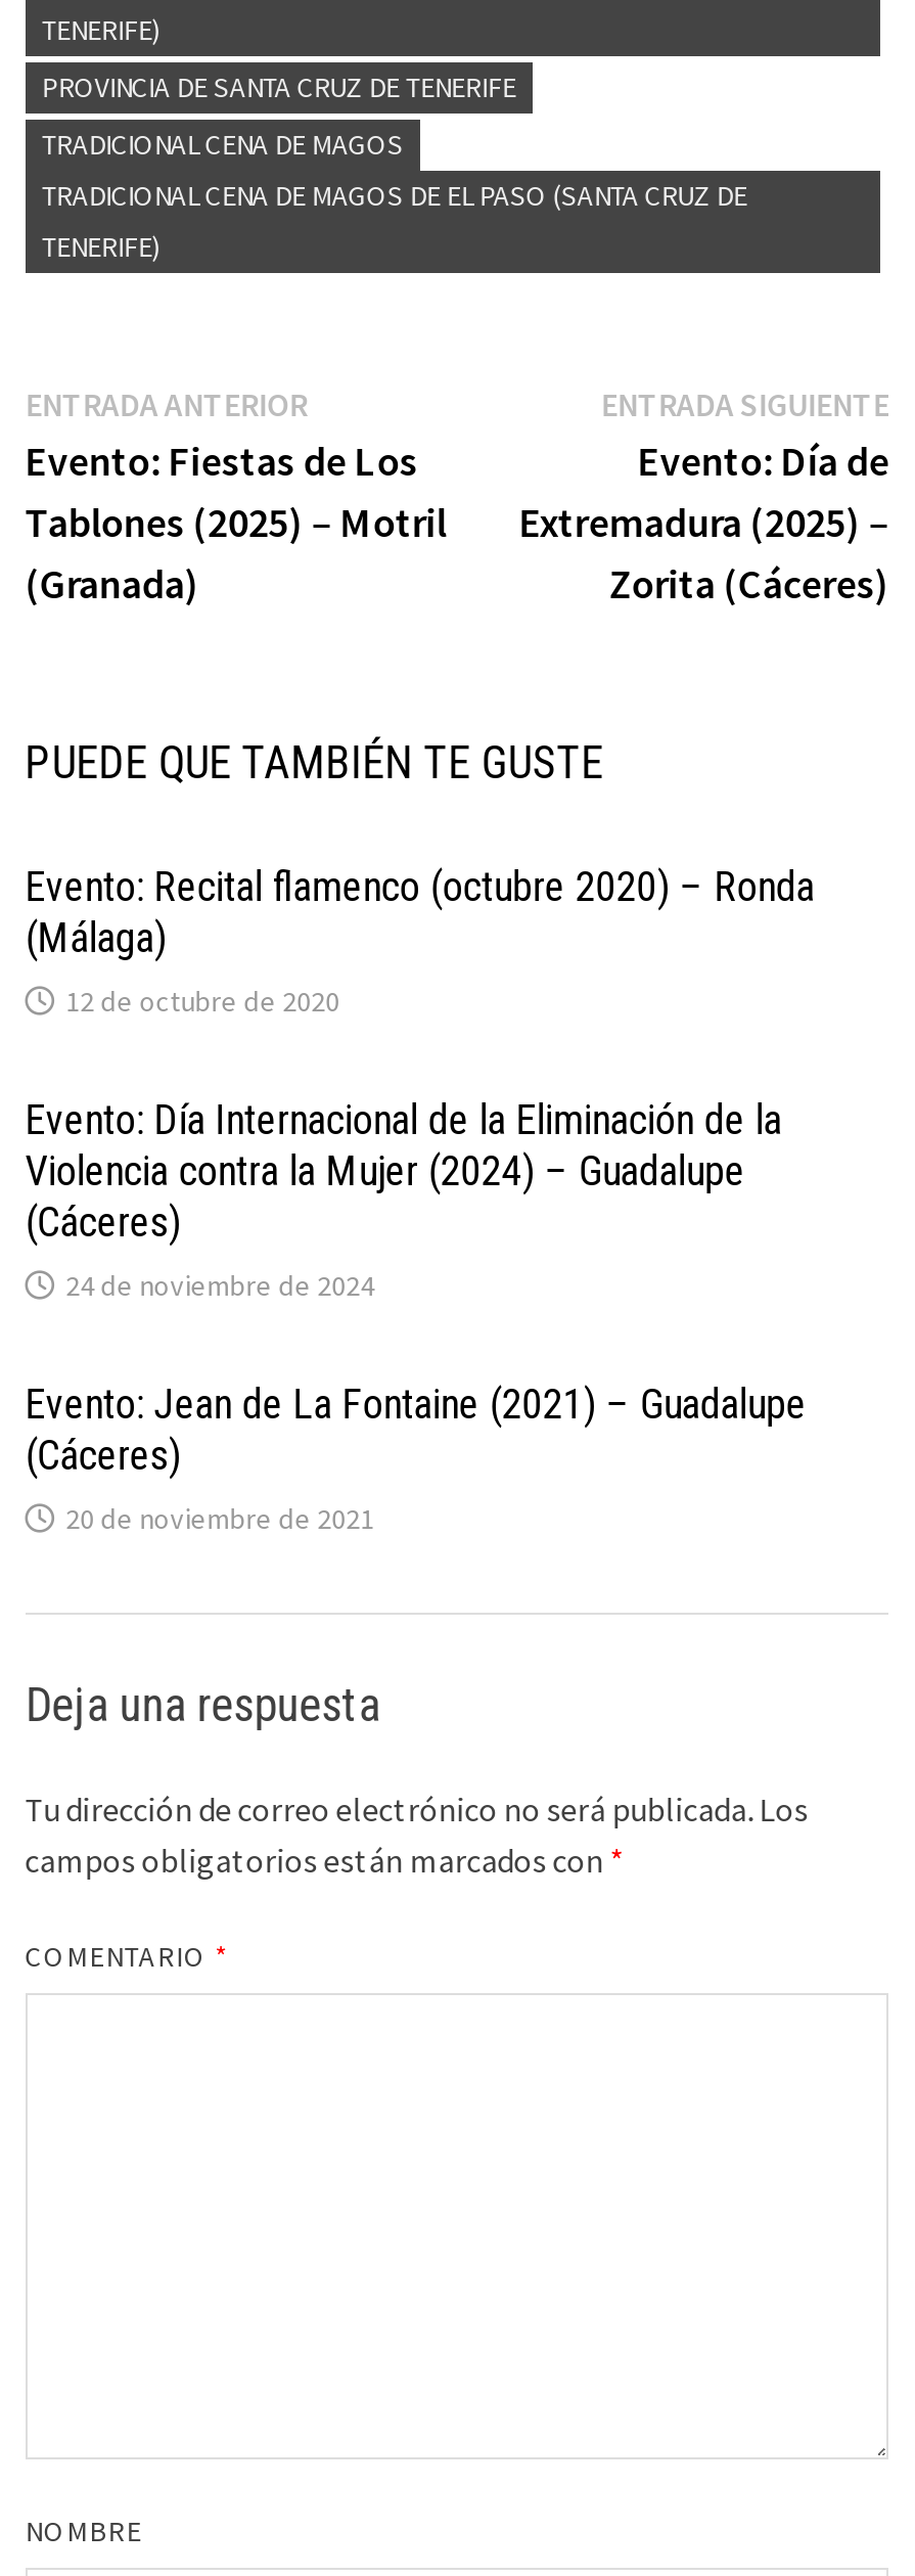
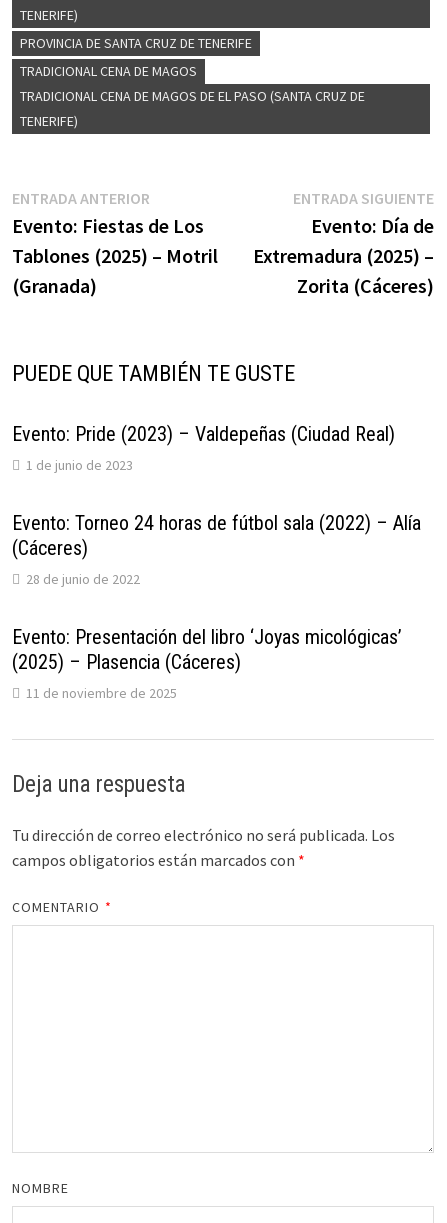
[25,862,814,1020] Evento: Recital flamenco (octubre 2020) – Ronda | (Málaga) | 12 de octubre de 2020 -> [12,422,395,474] Evento: Pride (2023) – Valdepeñas (Ciudad Real) | 1 de junio de 2023
[25,1095,782,1195] Evento: Día Internacional de la Eliminación de la | Violencia contra la Mujer (2024) – Guadalupe -> [12,511,421,535] Evento: Torneo 24 horas de fútbol sala (2022) – Alía
[66,1267,375,1304] 24 de noviembre de 2024 -> [26,570,140,588] 28 de junio de 2022
[25,1380,806,1537] Evento: Jean de La Fontaine (2021) – Guadalupe | (Cáceres) | 20 de noviembre de 2021 -> [12,625,402,702] Evento: Presentación del libro ‘Joyas micológicas’ | (2025) – Plasencia (Cáceres) | 11 de noviembre de 2025

